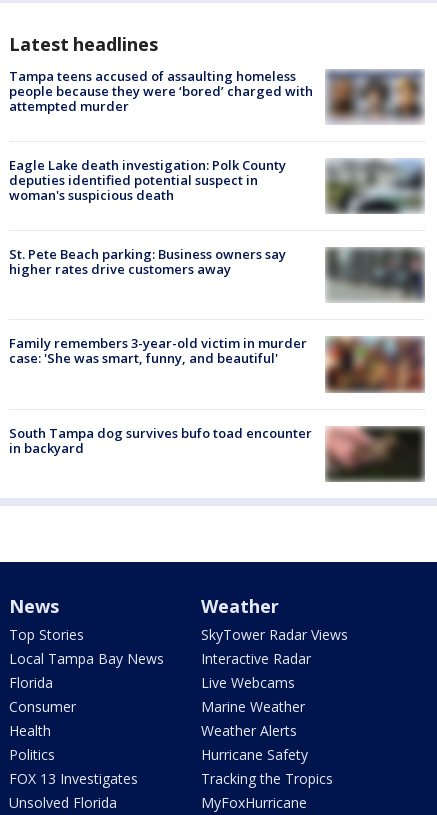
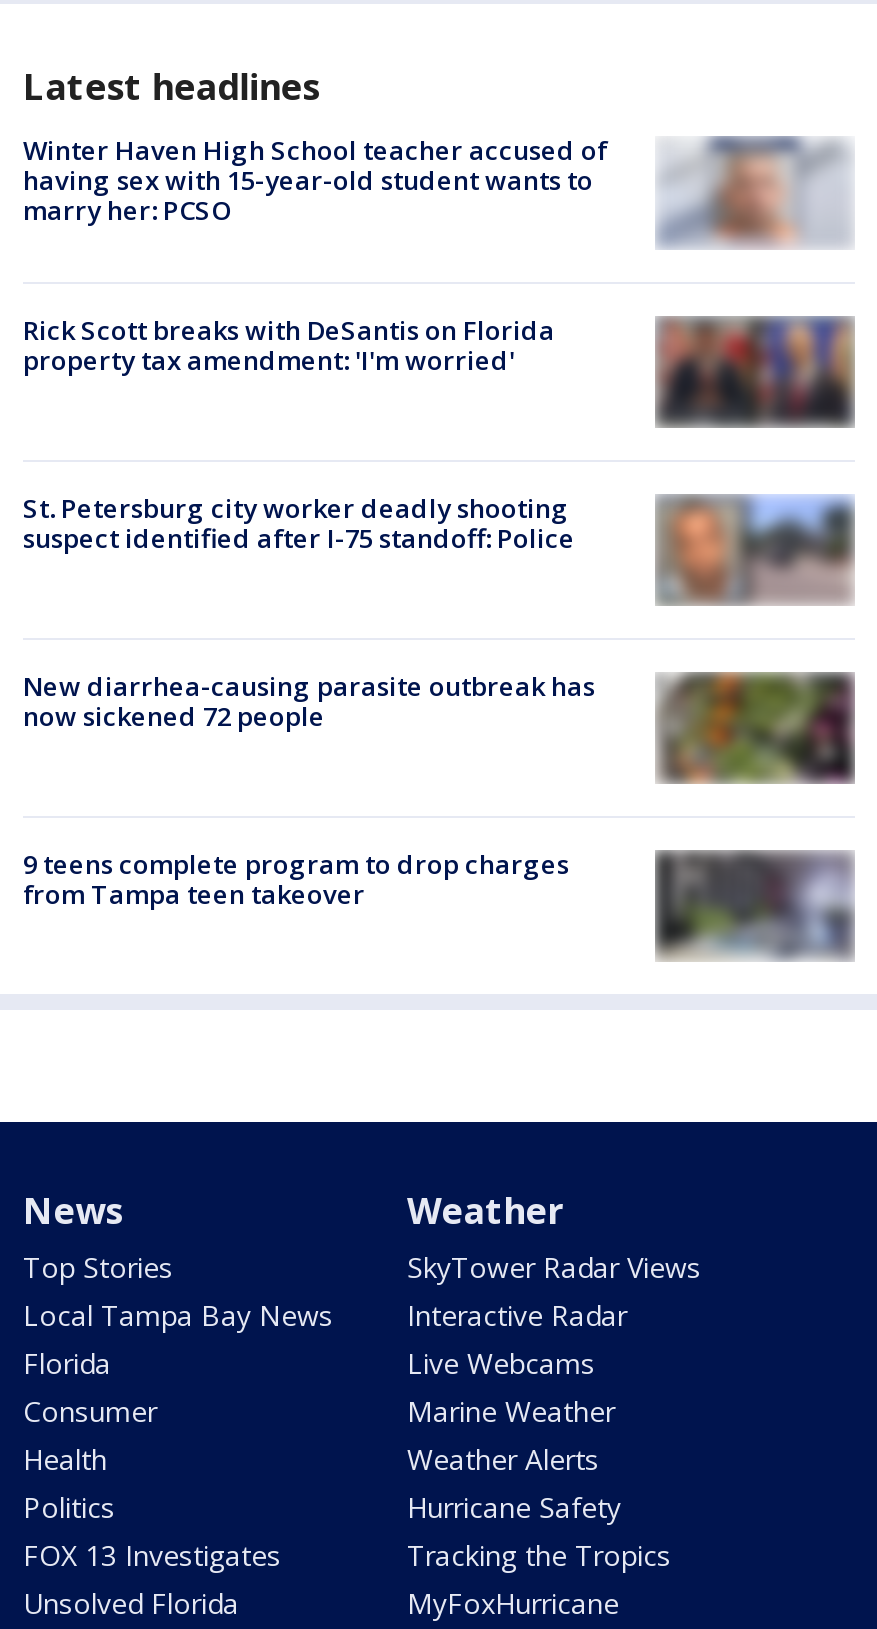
[9,66,424,122] [image] | Tampa teens accused of assaulting homeless | people because they were ‘bored’ charged with | attempted murder -> [23,133,851,242] [image] | Winter Haven High School teacher accused of | having sex with 15-year-old student wants to | marry her: PCSO
[9,156,286,204] Eagle Lake death investigation: Polk County | deputies identified potential suspect in | woman's suspicious death -> [23,312,555,378] Rick Scott breaks with DeSantis on Florida | property tax amendment: 'I'm worried'
[327,159,424,212] [image] -> [657,316,853,426] [image]
[9,245,286,278] St. Pete Beach parking: Business owners say | higher rates drive customers away -> [23,490,575,556] St. Petersburg city worker deadly shooting | suspect identified after I-75 standoff: Police
[327,247,425,300] [image] -> [659,494,855,602] [image]
[9,334,425,393] [image] | Family remembers 3-year-old victim in murder | case: 'She was smart, funny, and beautiful' -> [23,669,853,784] [image] | New diarrhea-causing parasite outbreak has | now sickened 72 people
[9,423,312,456] South Tampa dog survives bufo toad encounter | in backyard -> [23,847,569,913] 9 teens complete program to drop charges | from Tampa teen takeover
[325,425,425,483] [image] -> [655,848,855,964] [image]

